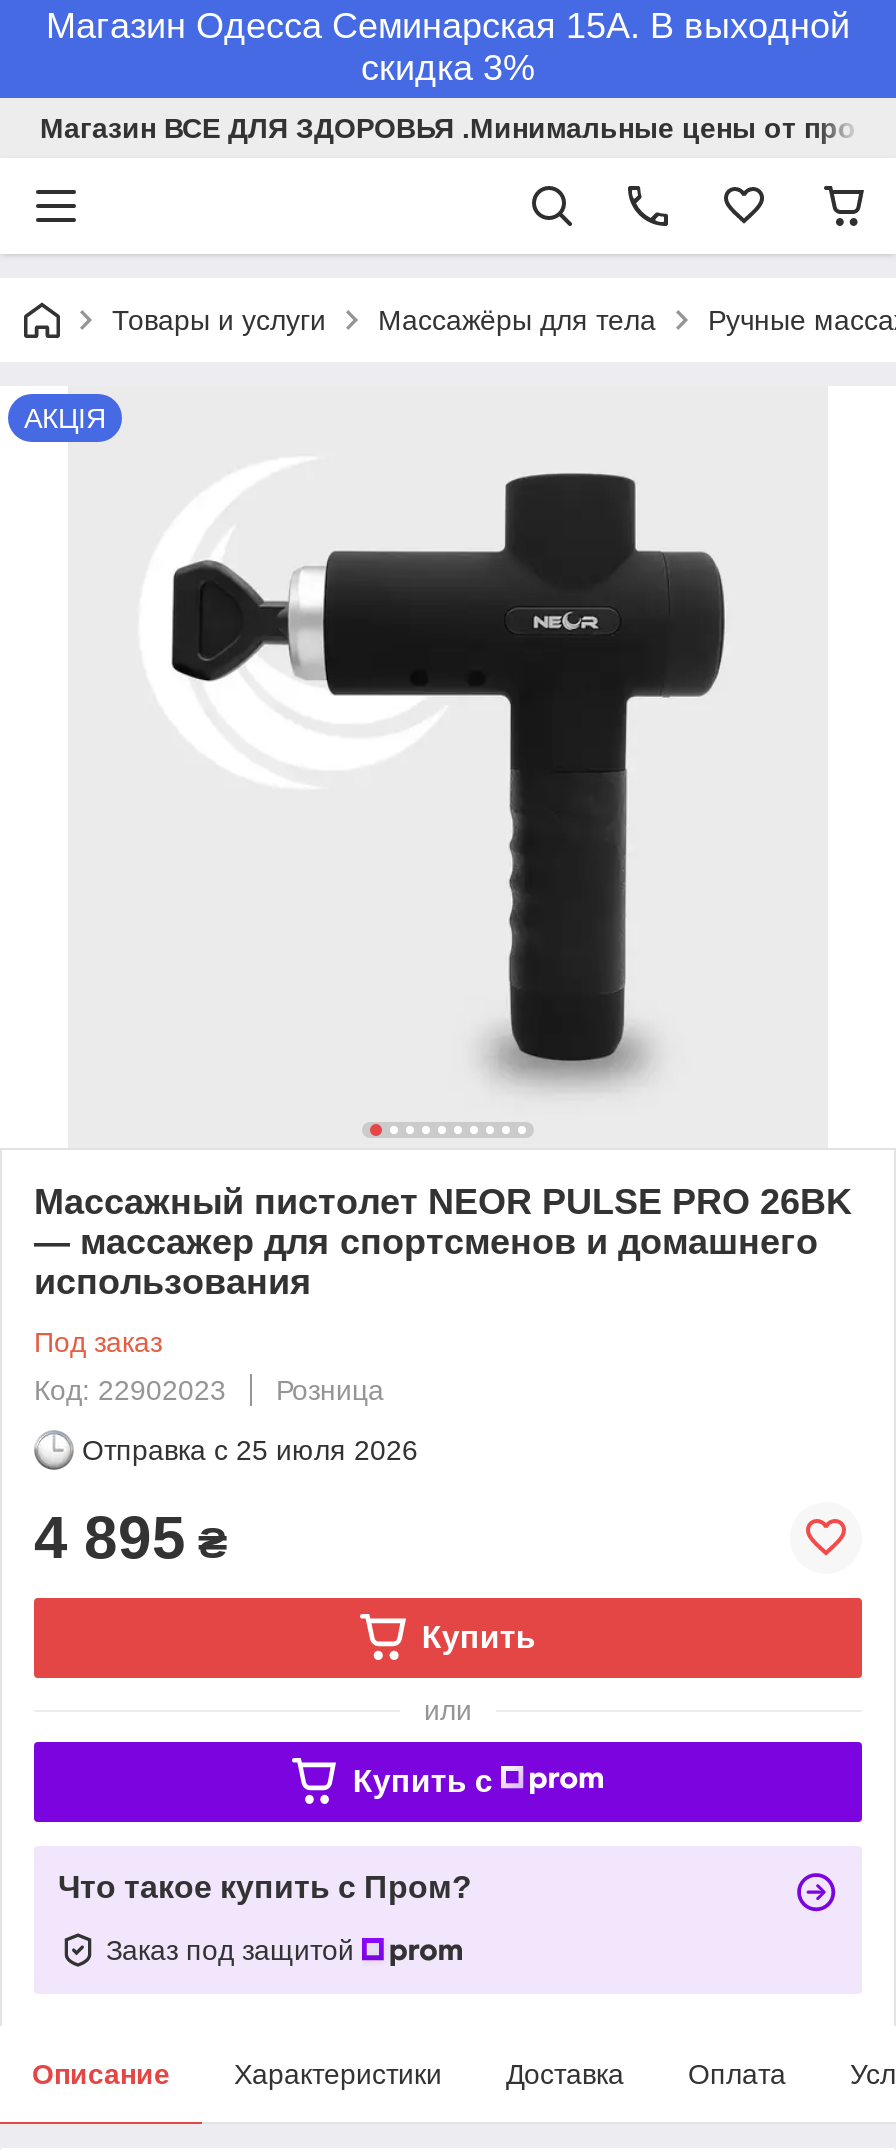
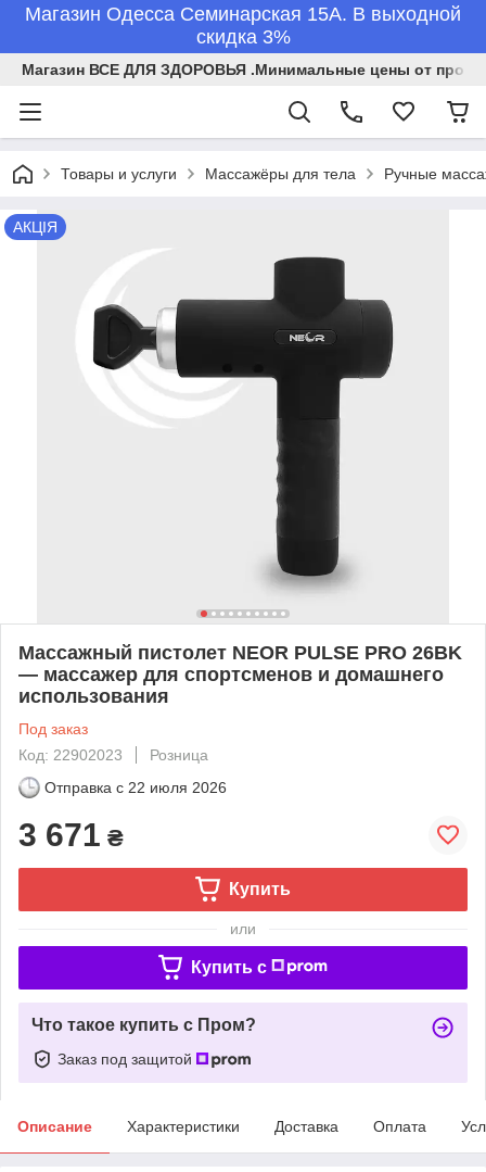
[82,1434,418,1466] Отправка с 25 июля 2026 -> [44,779,227,796] Отправка с 22 июля 2026
[34,1504,228,1570] 4 895 ₴ -> [18,817,124,852] 3 671 ₴

